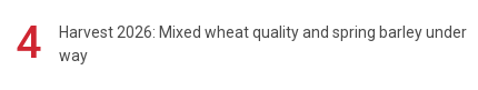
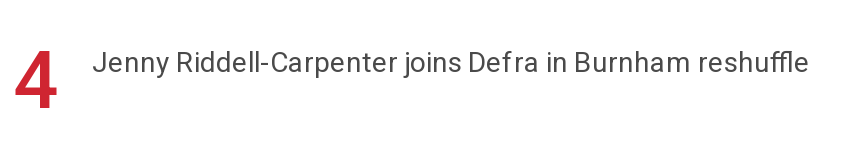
[59,23,467,64] Harvest 2026: Mixed wheat quality and spring barley under | way -> [92,46,810,78] Jenny Riddell-Carpenter joins Defra in Burnham reshuffle

